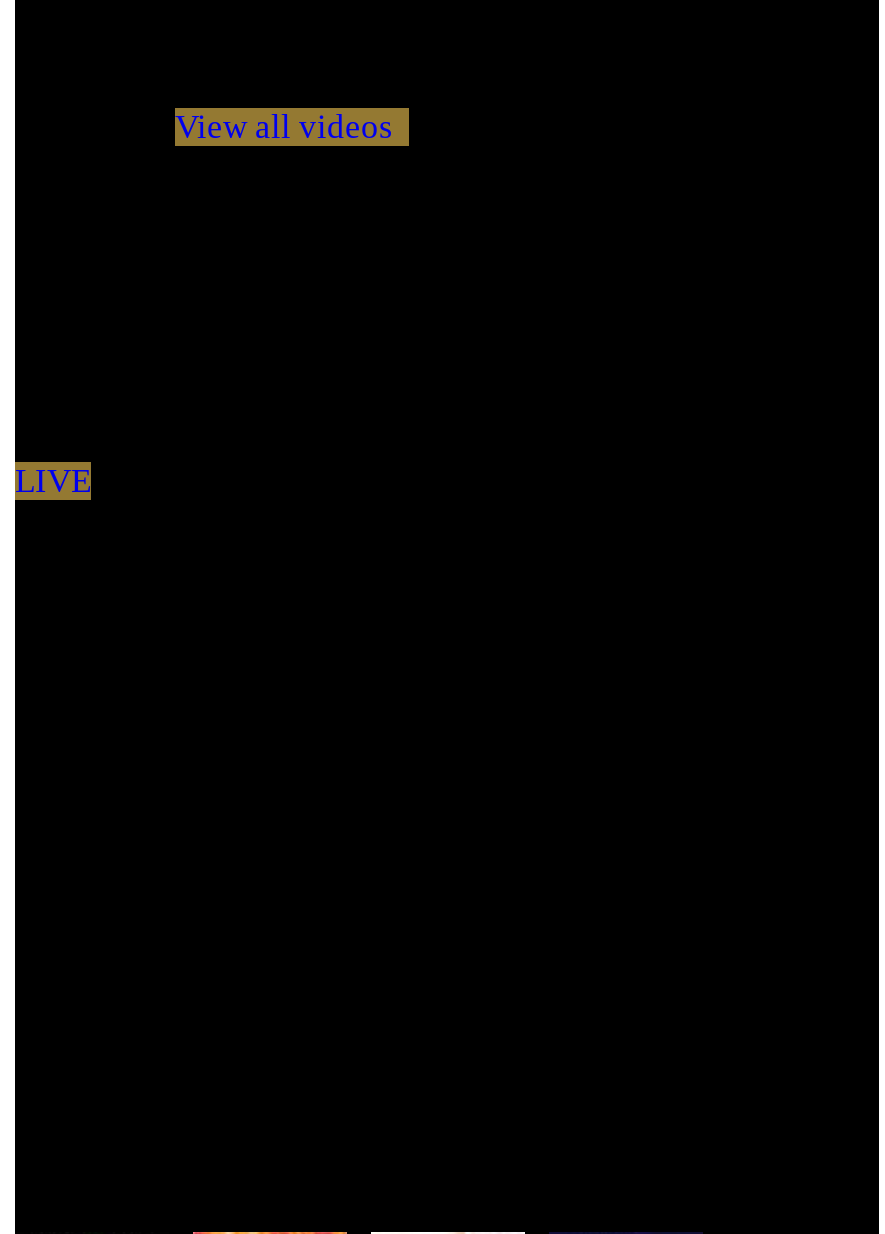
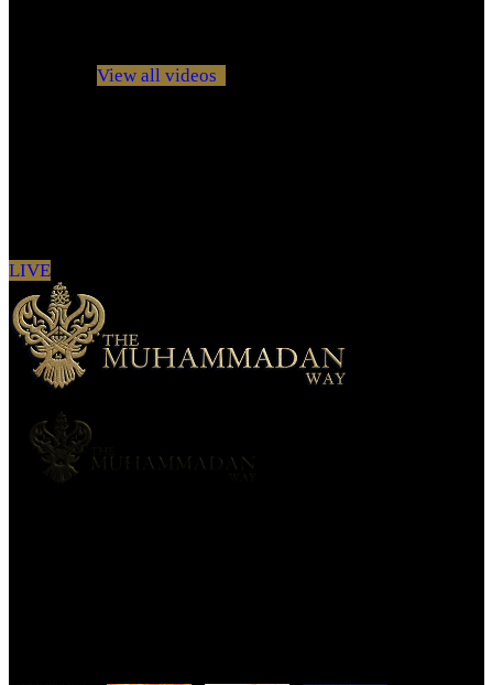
none -> [12,282,346,389] [image]

